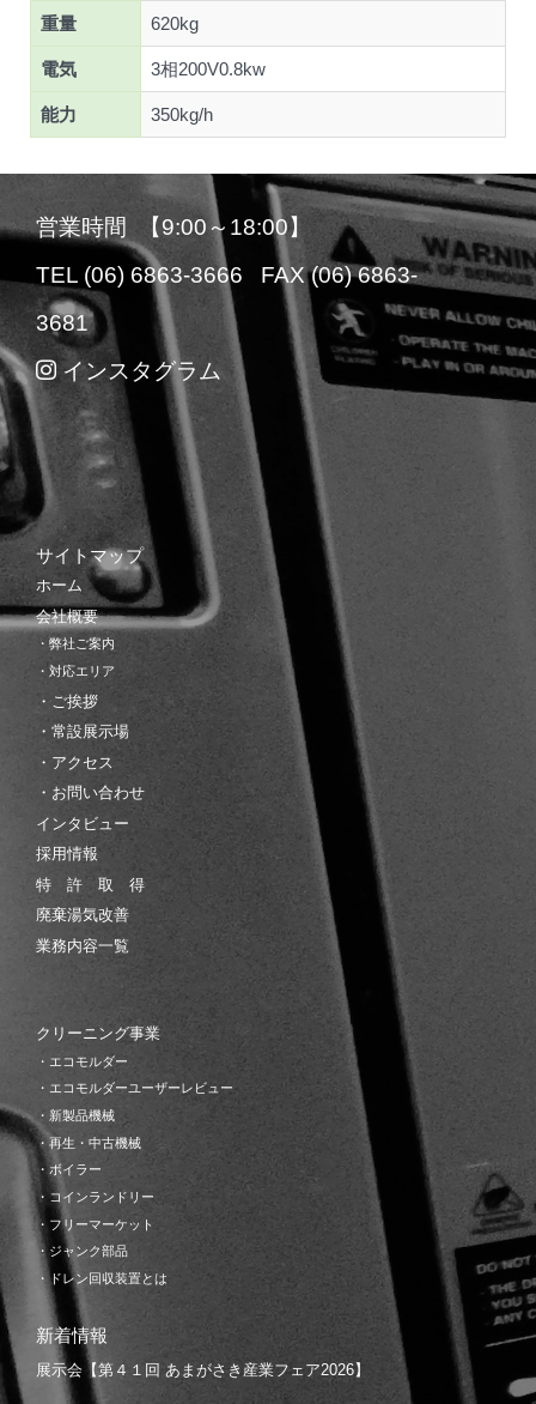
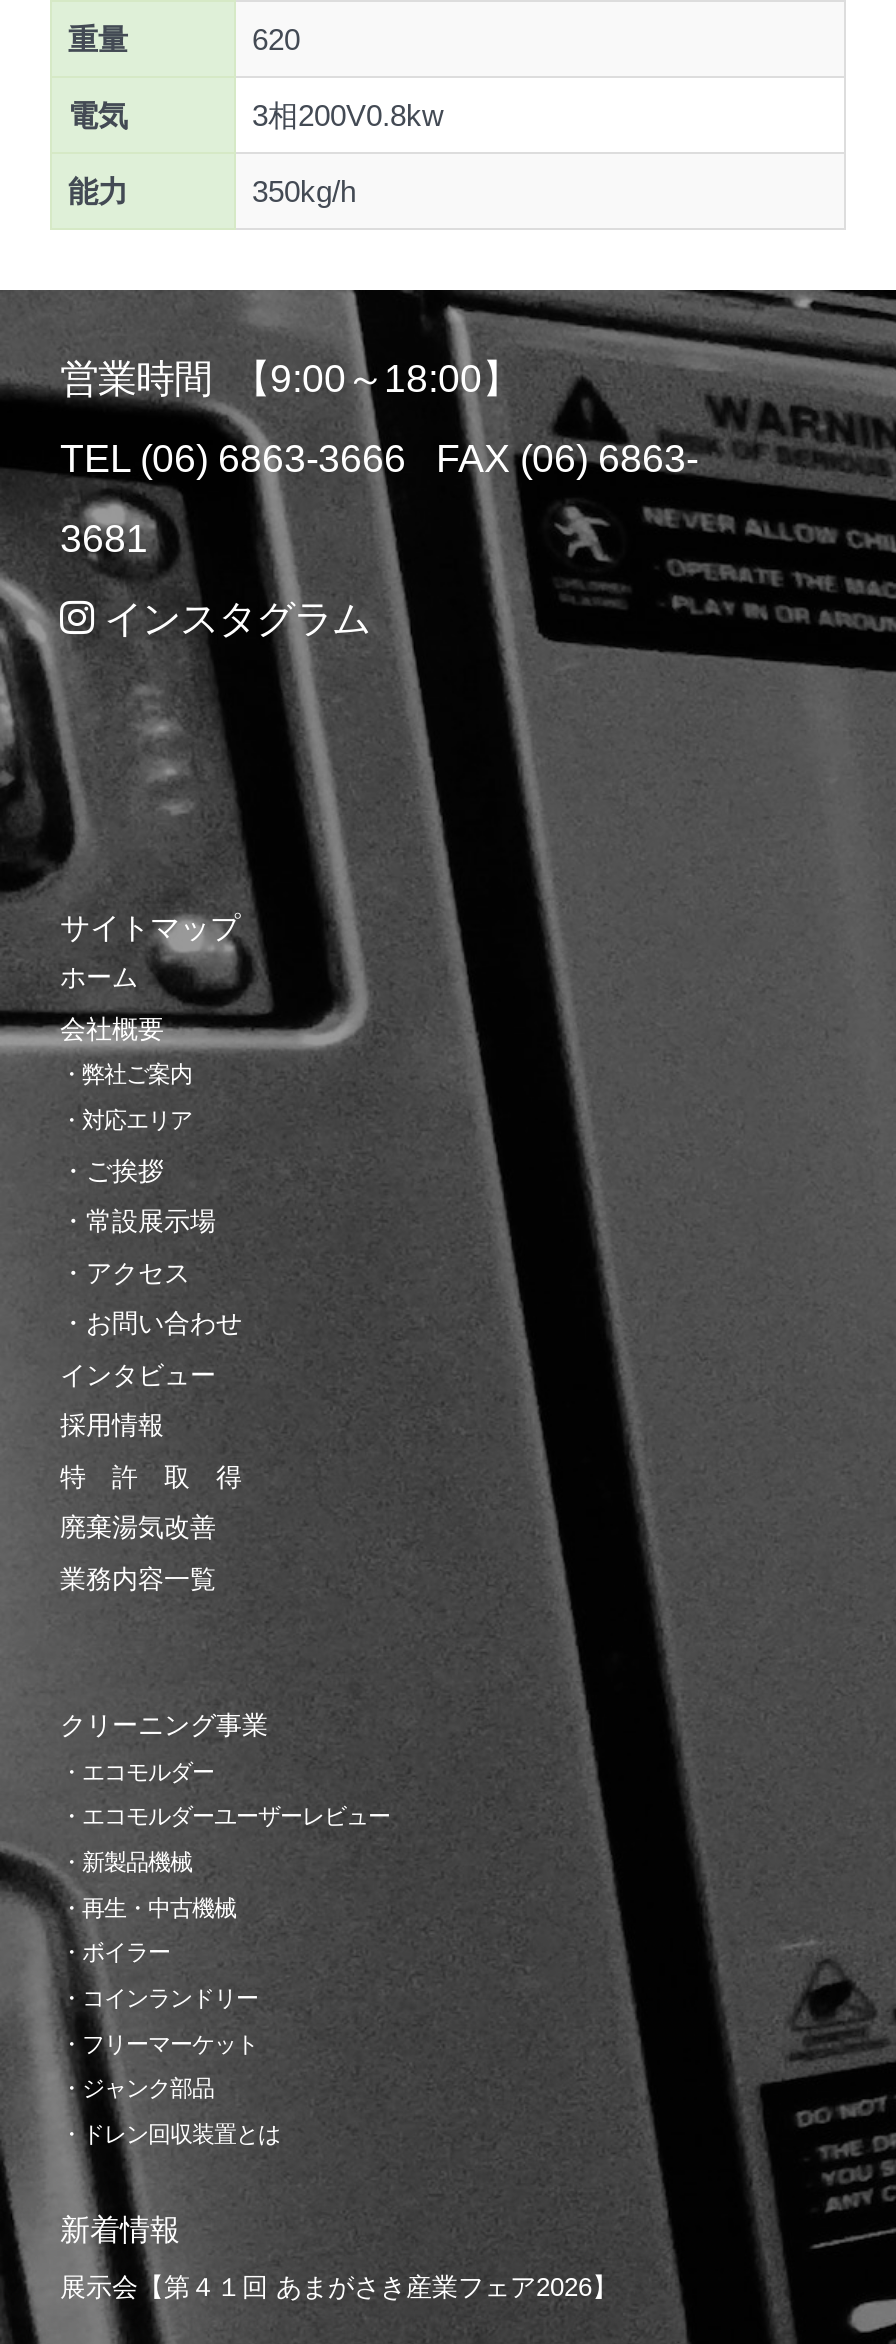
[151,13,199,34] 620kg -> [252,22,300,56] 620

